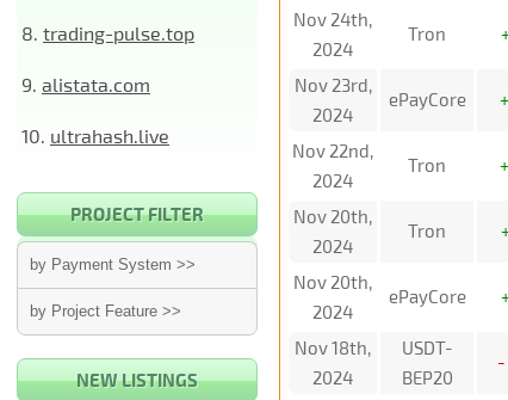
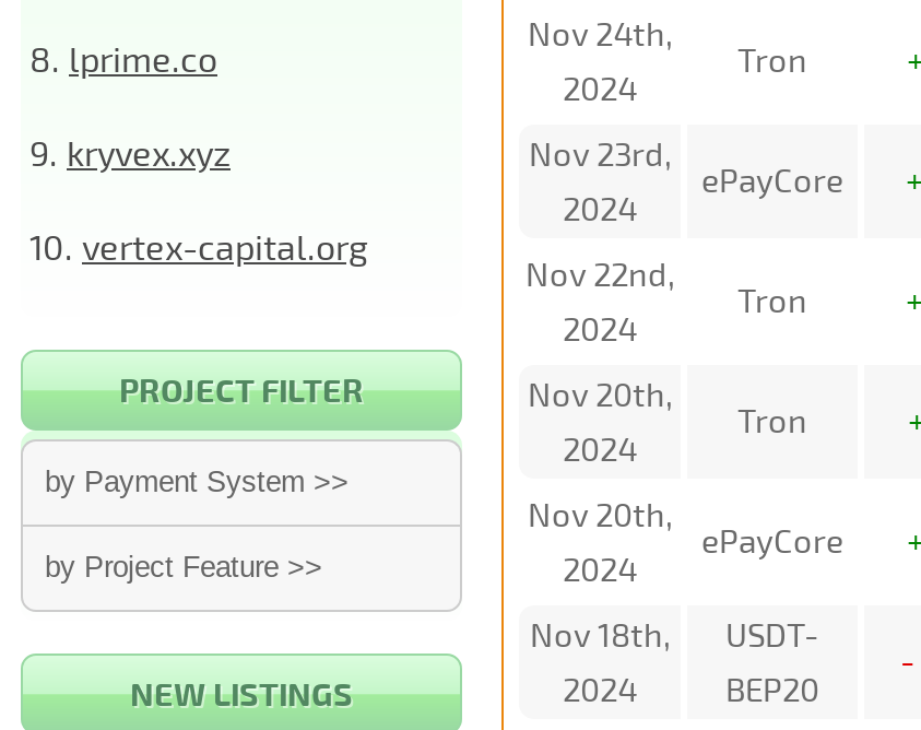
[21,21,194,44] 8. trading-pulse.top -> [29,37,217,79] 8. lprime.co
[21,73,150,96] 9. alistata.com -> [29,131,231,173] 9. kryvex.xyz
[21,124,169,147] 10. ultrahash.live -> [29,225,368,267] 10. vertex-capital.org

